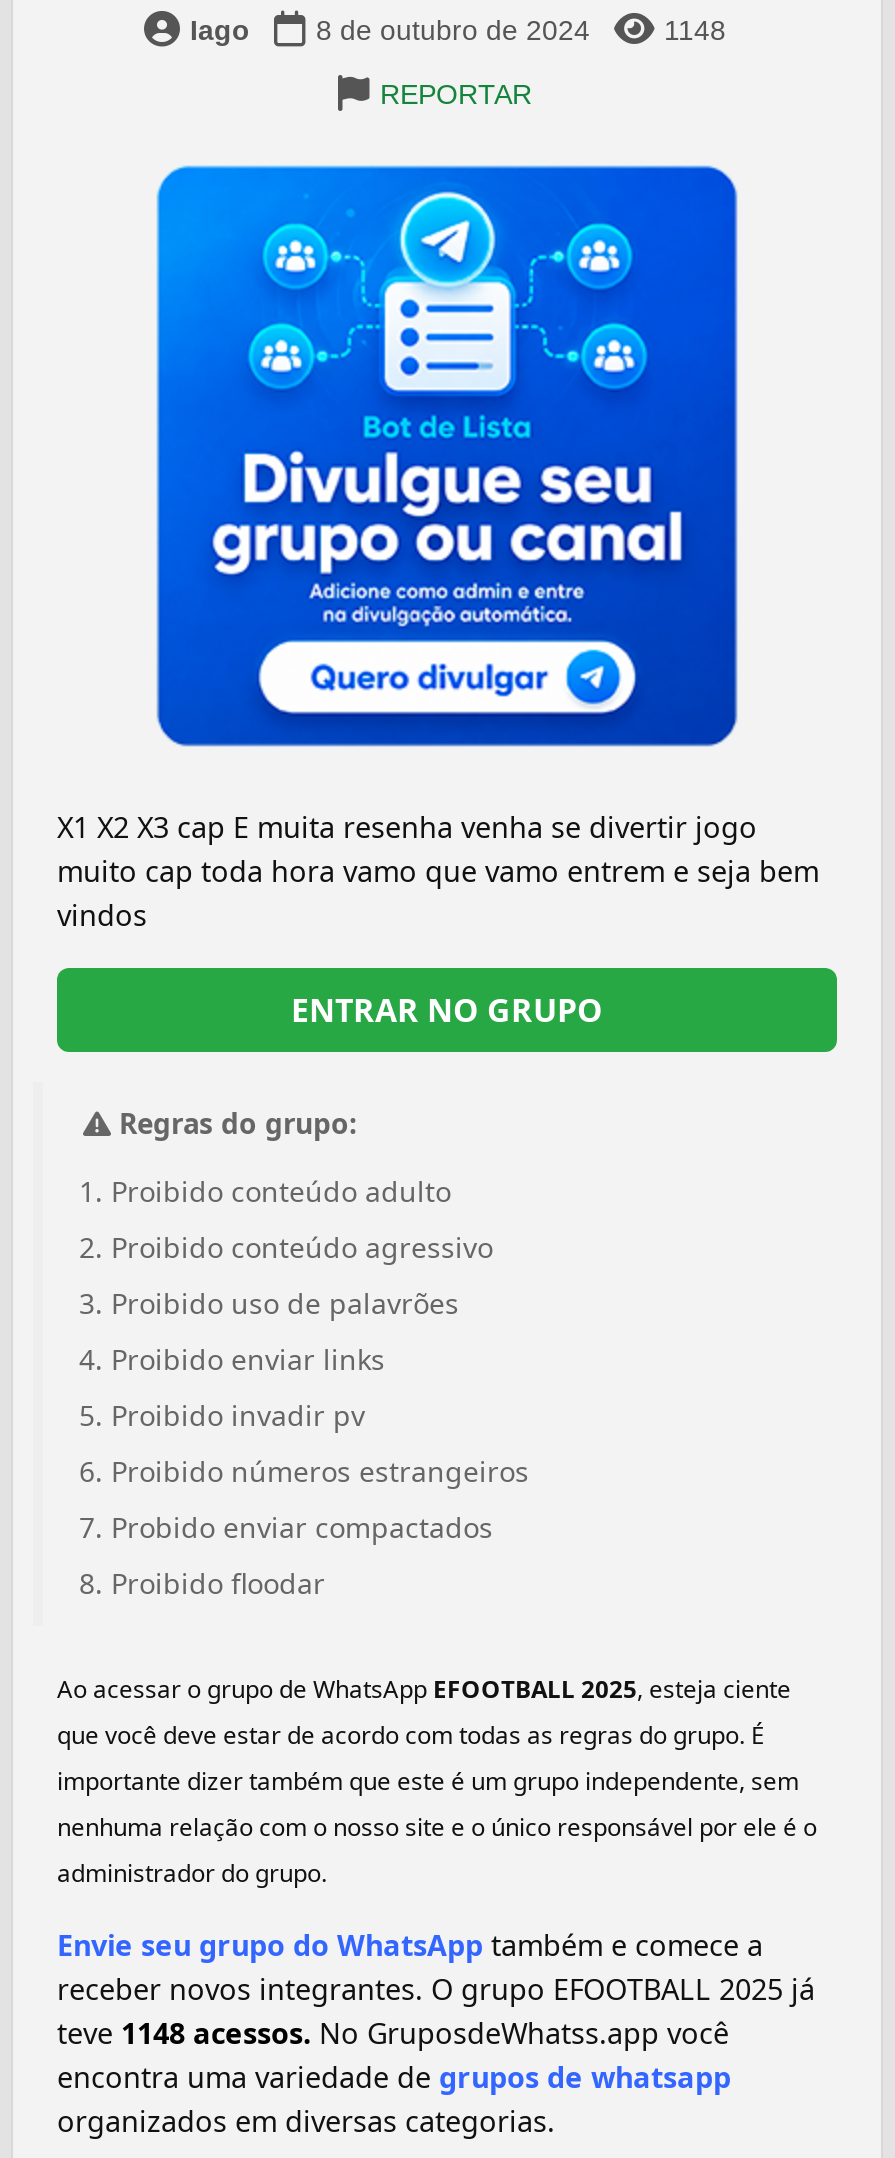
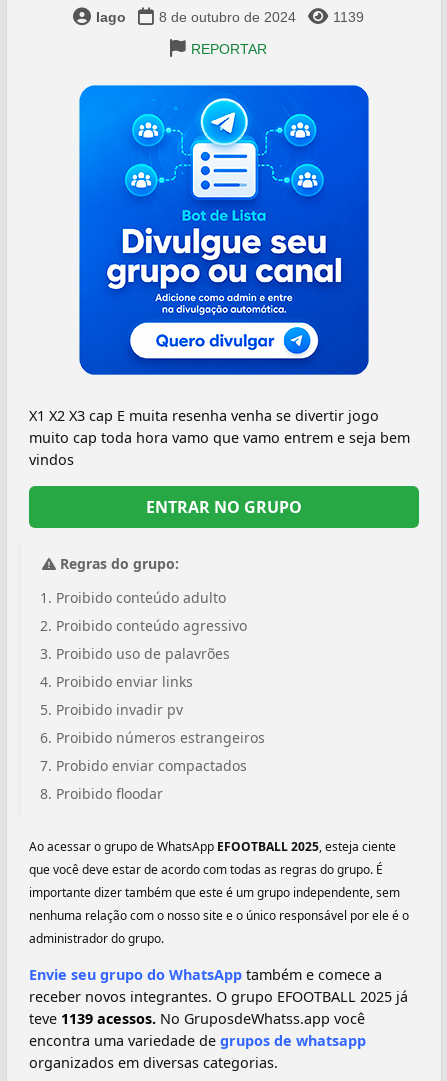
[664,14,726,46] 1148 -> [332,9,363,25] 1139
[57,2014,729,2052] teve 1148 acessos. No GruposdeWhatss.app você -> [29,1009,365,1028] teve 1139 acessos. No GruposdeWhatss.app você

